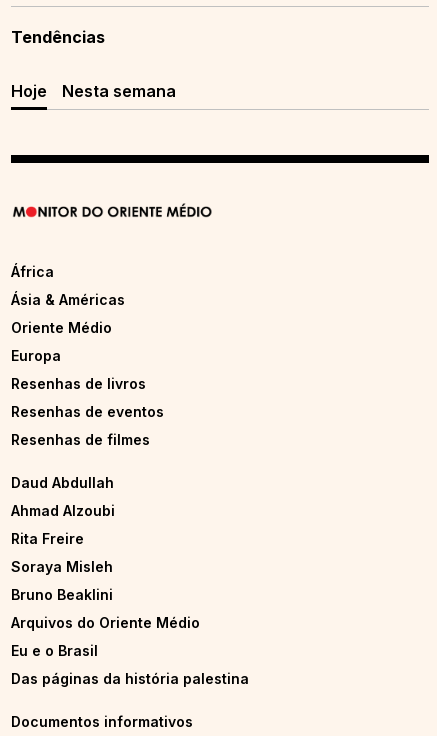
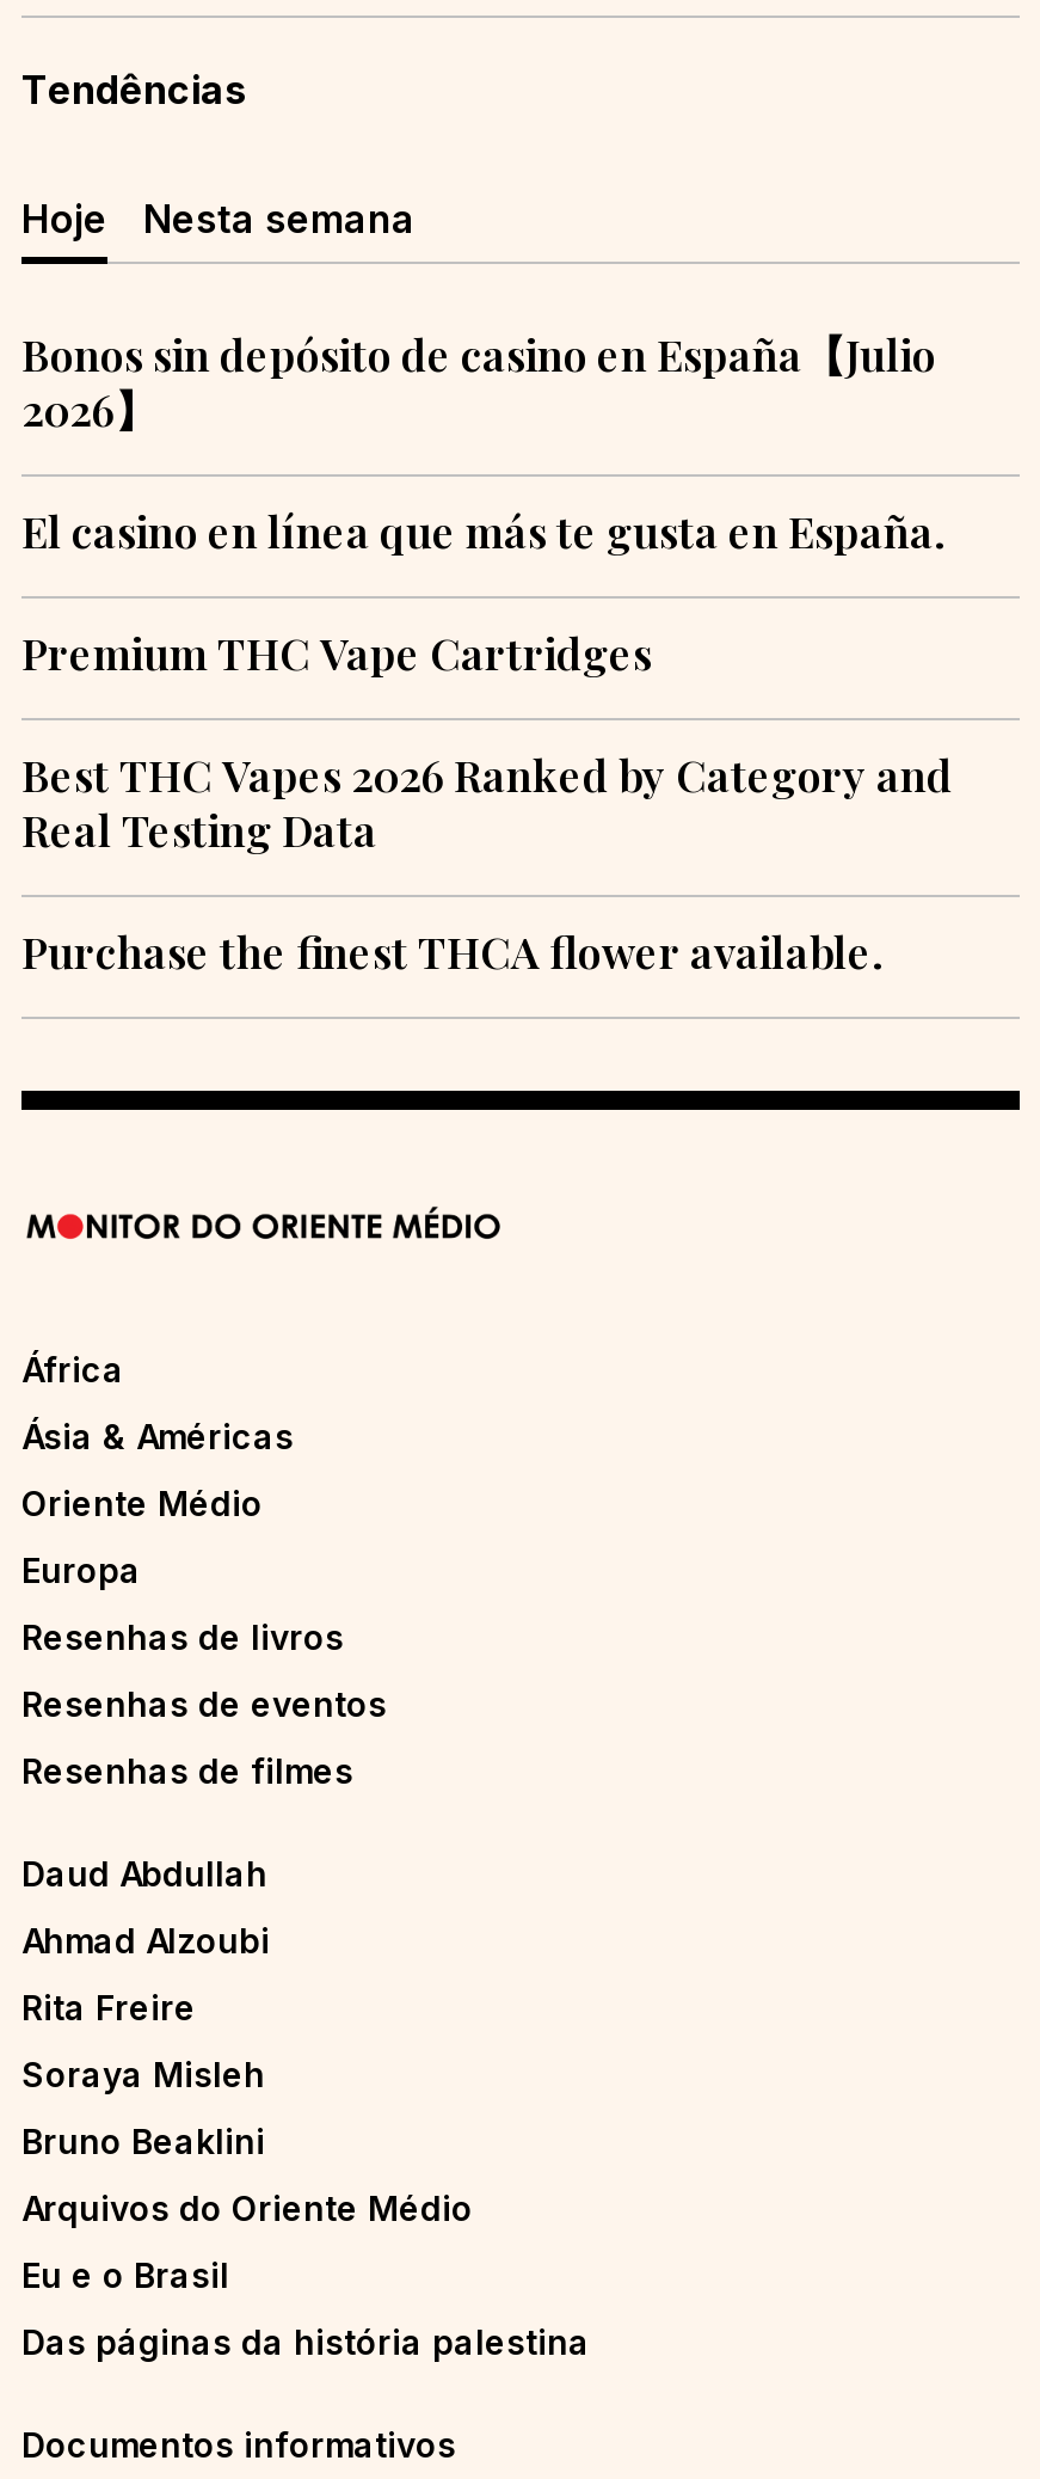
none -> [21,325,953,980] Bonos sin depósito de casino en España【Julio | 2026】 | El casino en línea que más te gusta en España. | Premium THC Vape Cartridges | Best THC Vapes 2026 Ranked by Category and | Real Testing Data | Purchase the finest THCA flower available.

